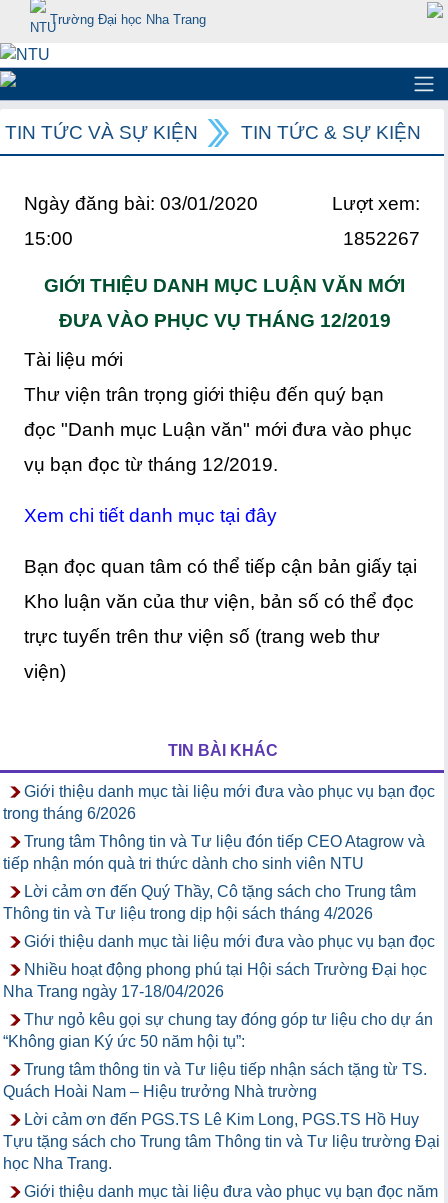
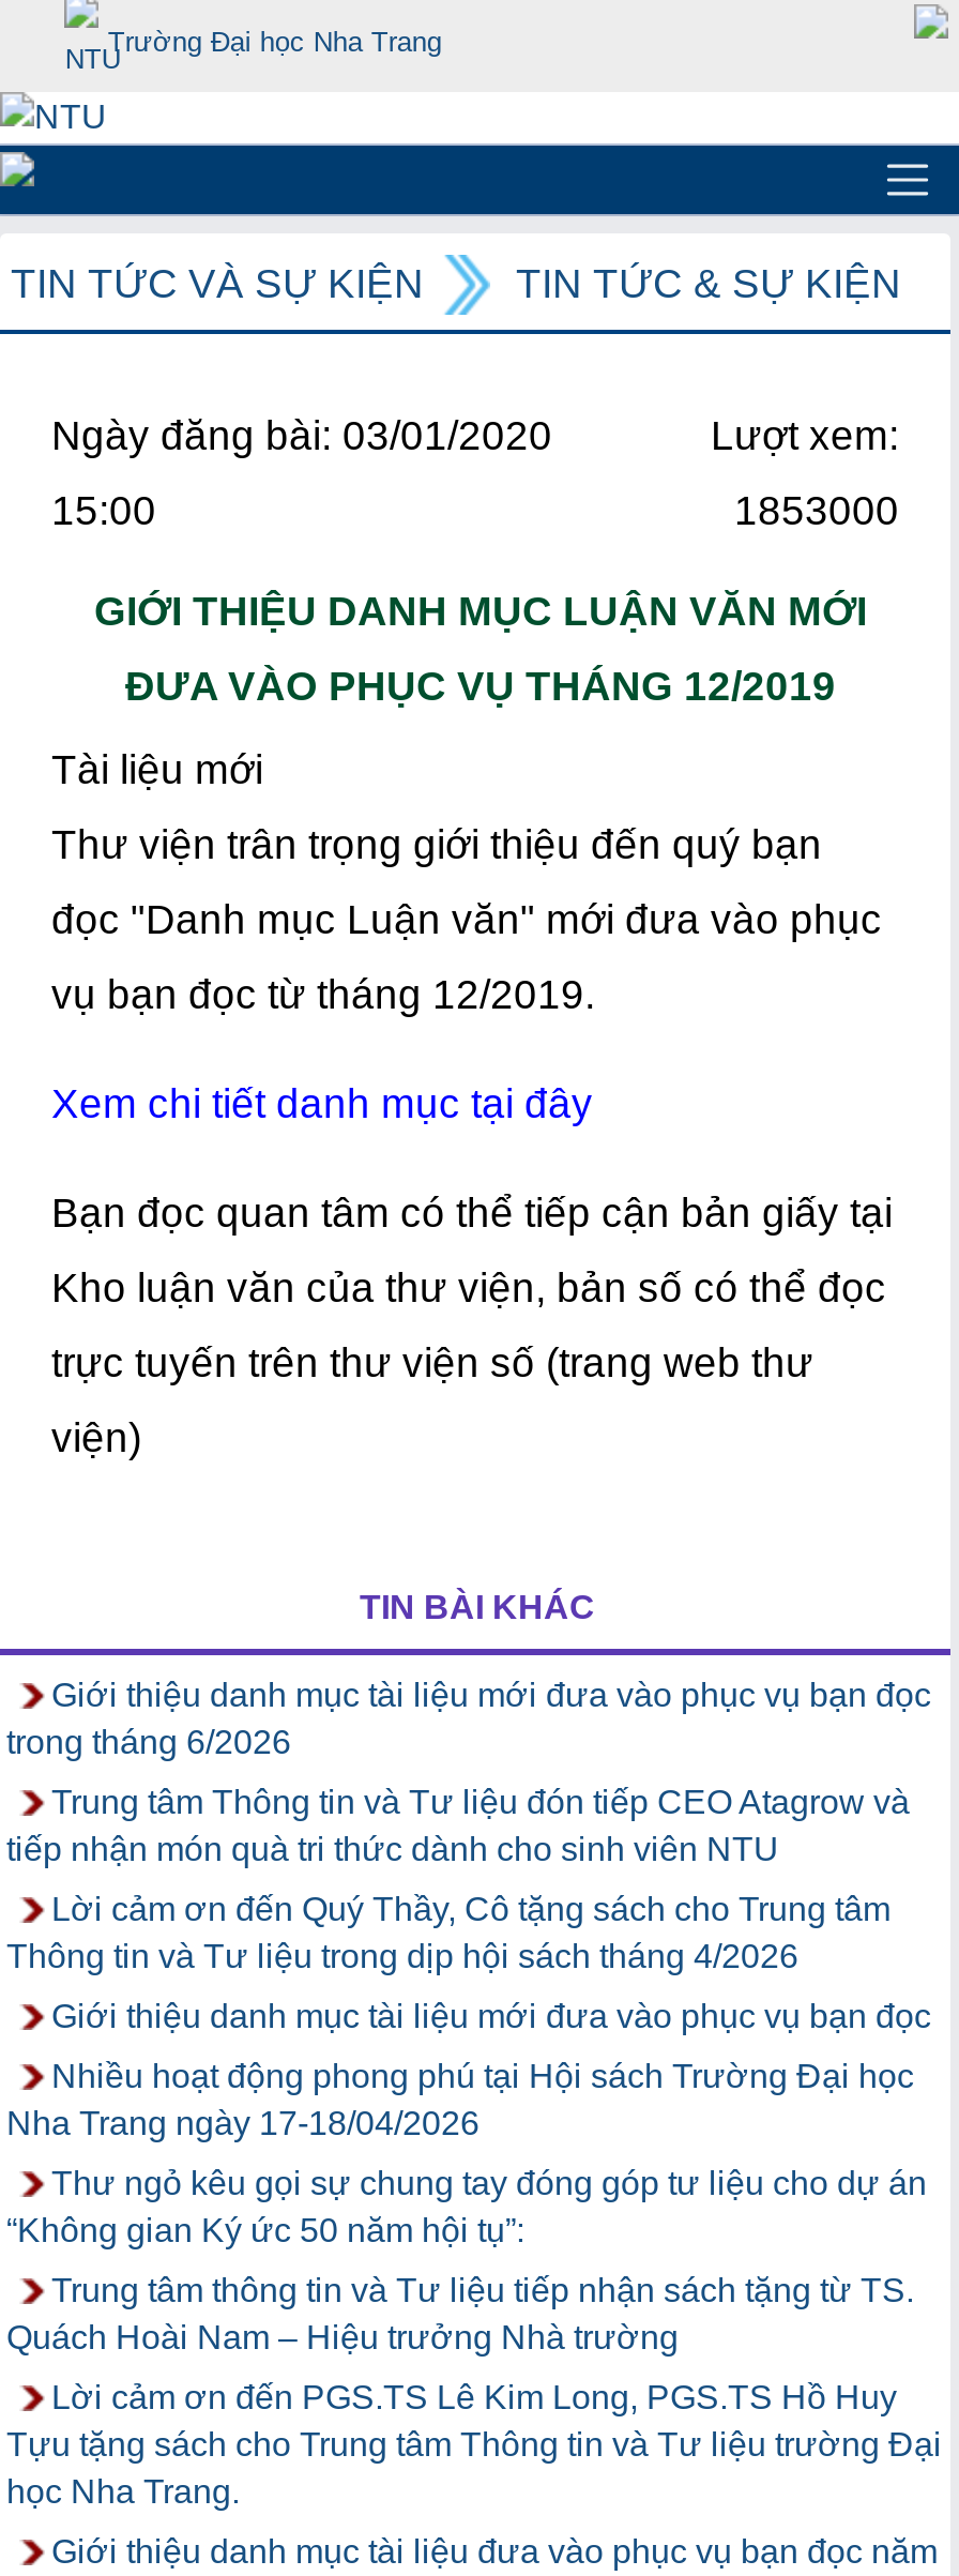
[343,228,420,249] 1852267 -> [734,488,899,533] 1853000

